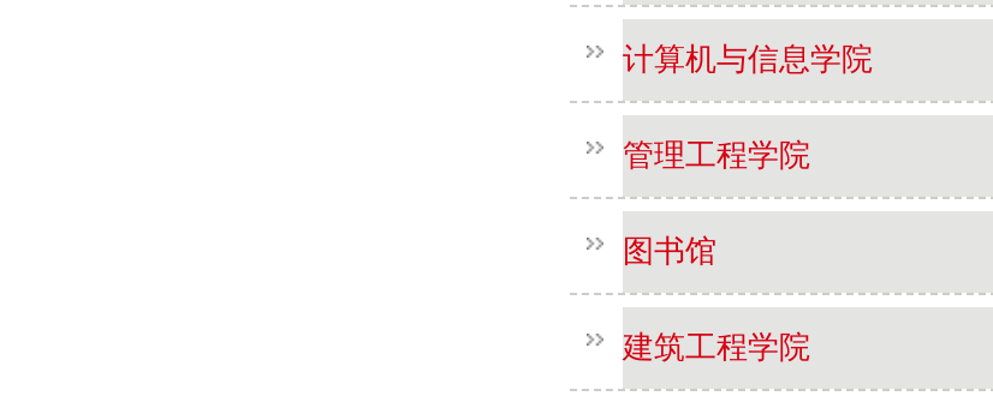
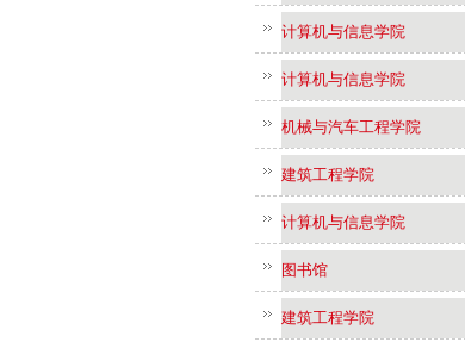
[623,137,810,173] 管理工程学院 -> [281,70,421,231] 计算机与信息学院 | 机械与汽车工程学院 | 建筑工程学院 | 计算机与信息学院

